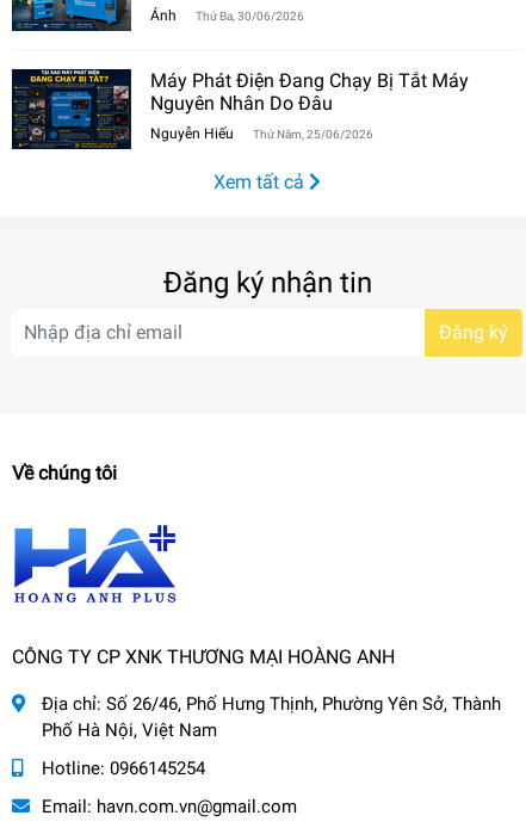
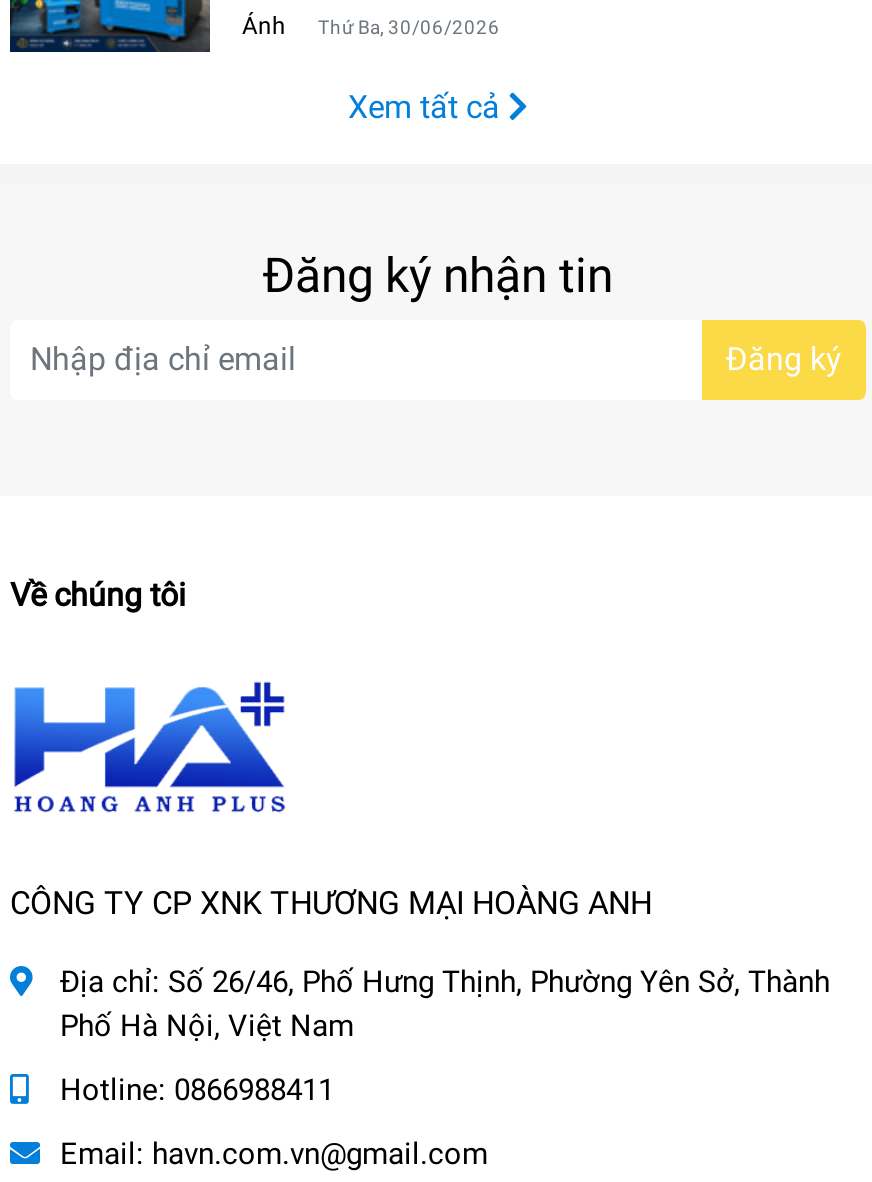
[12,68,469,149] [image] | Máy Phát Điện Đang Chạy Bị Tắt Máy | Nguyên Nhân Do Đâu | Nguyễn Hiếu | Thứ Năm, 25/06/2026 -> none
[42,757,205,779] Hotline: 0966145254 -> [60,1071,334,1107] Hotline: 0866988411

